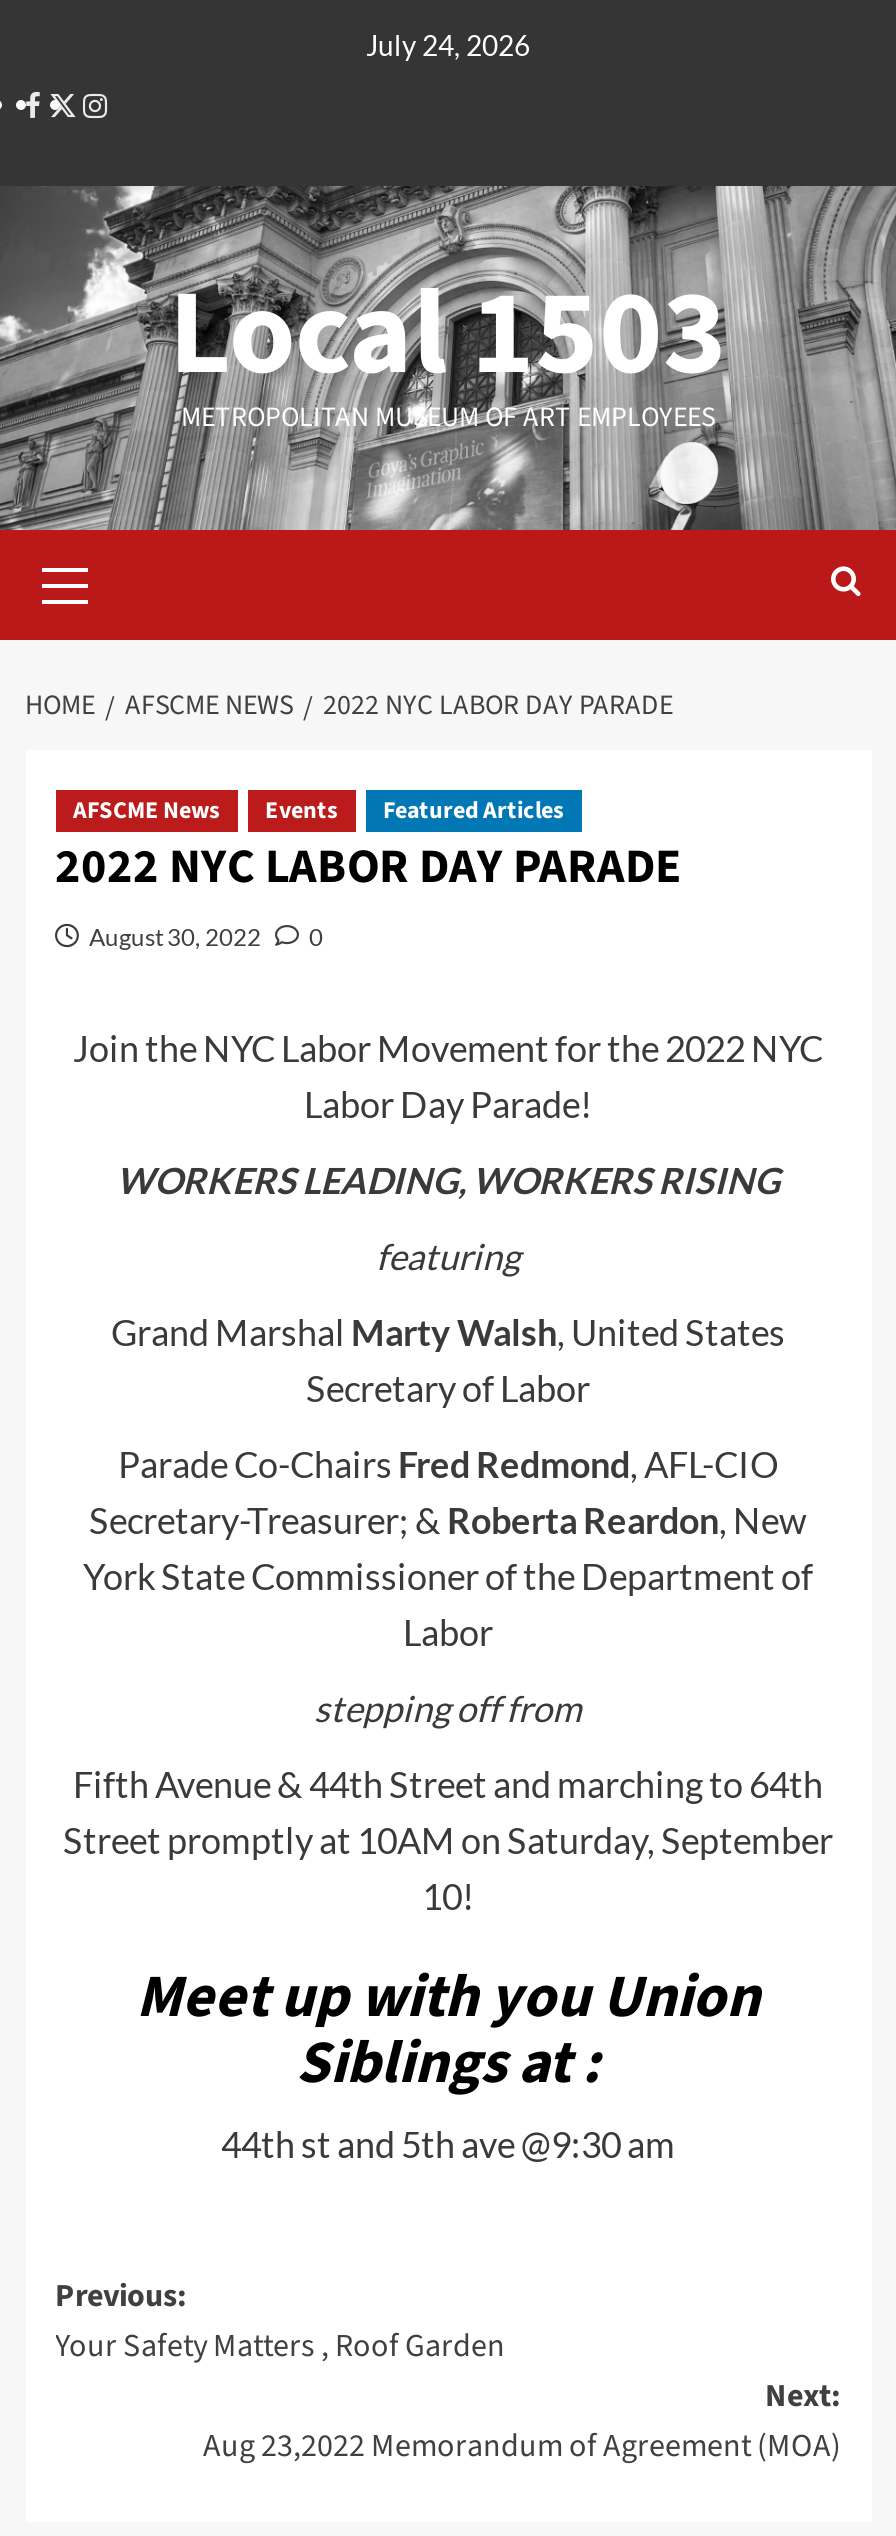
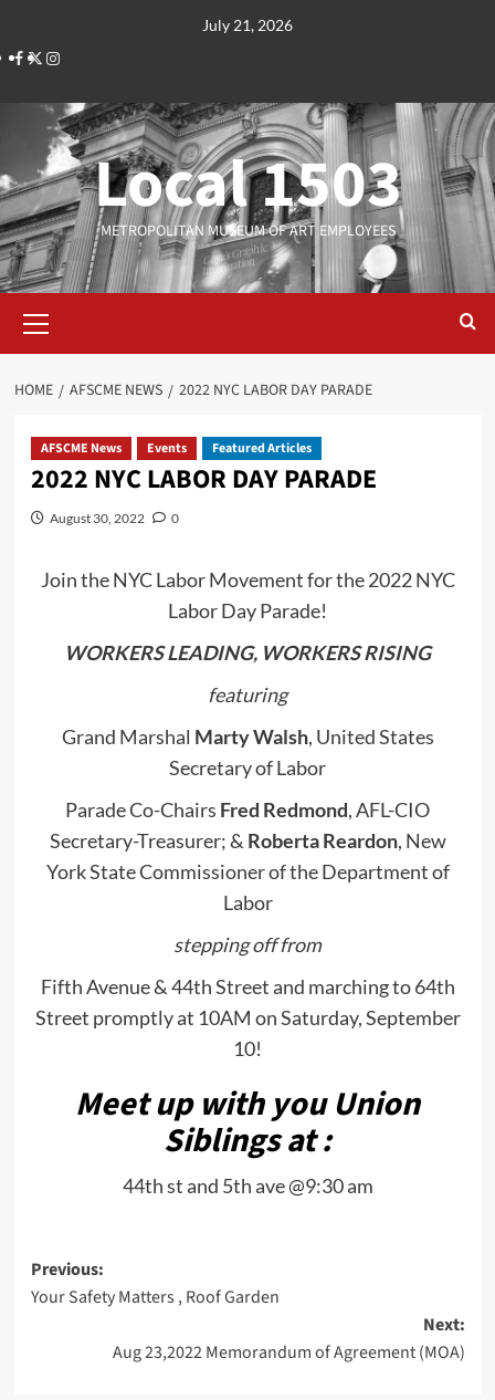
[366,28,530,62] July 24, 2026 -> [202,15,293,34] July 21, 2026

